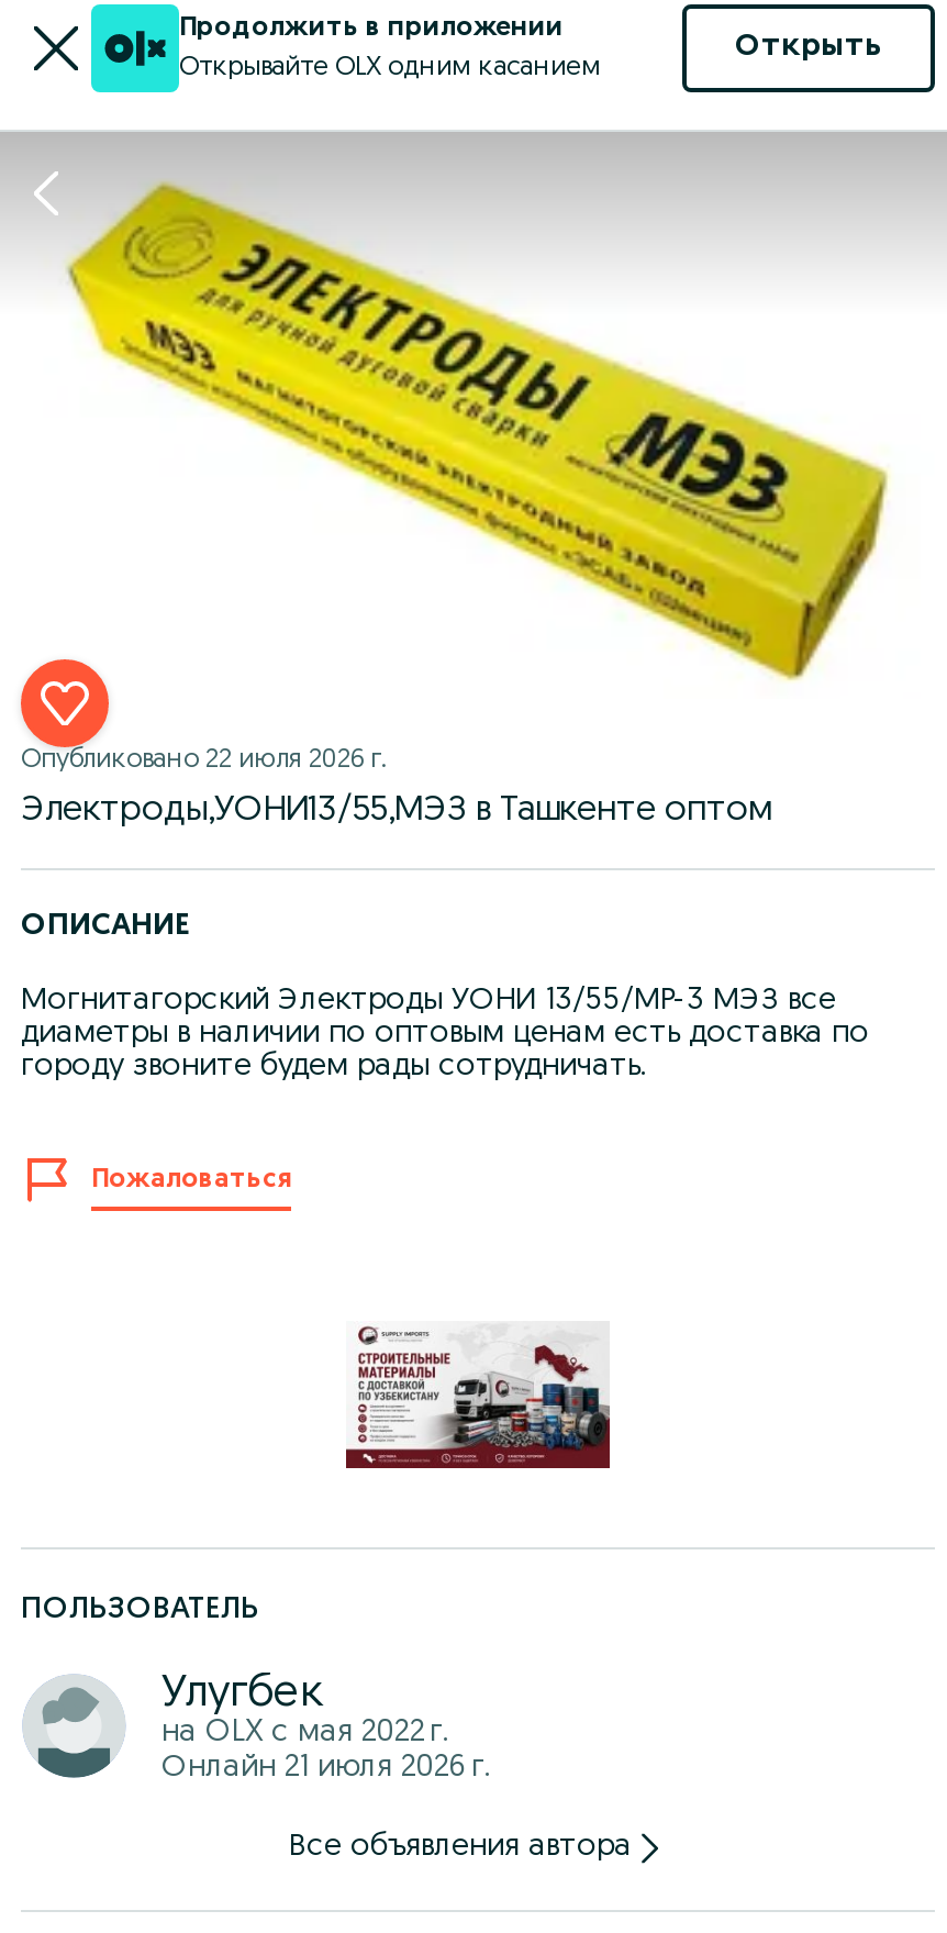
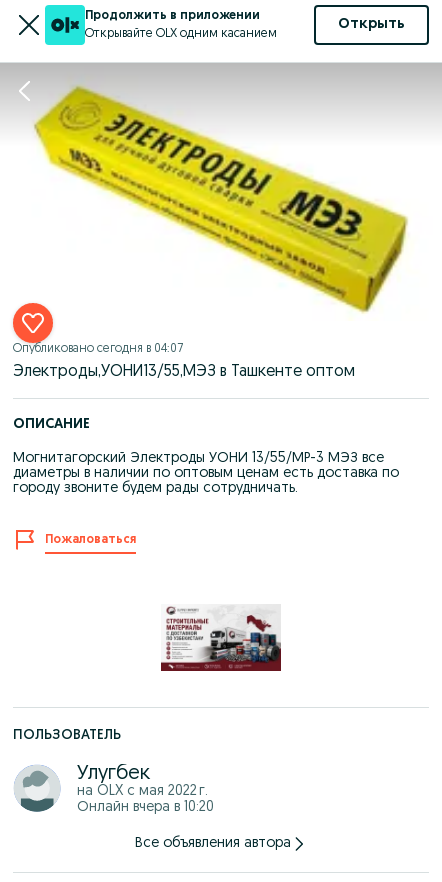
[21,747,388,774] Опубликовано 22 июля 2026 г. -> [13,343,183,355] Опубликовано сегодня в 04:07
[161,1752,491,1785] Онлайн 21 июля 2026 г. -> [77,800,214,815] Онлайн вчера в 10:20

